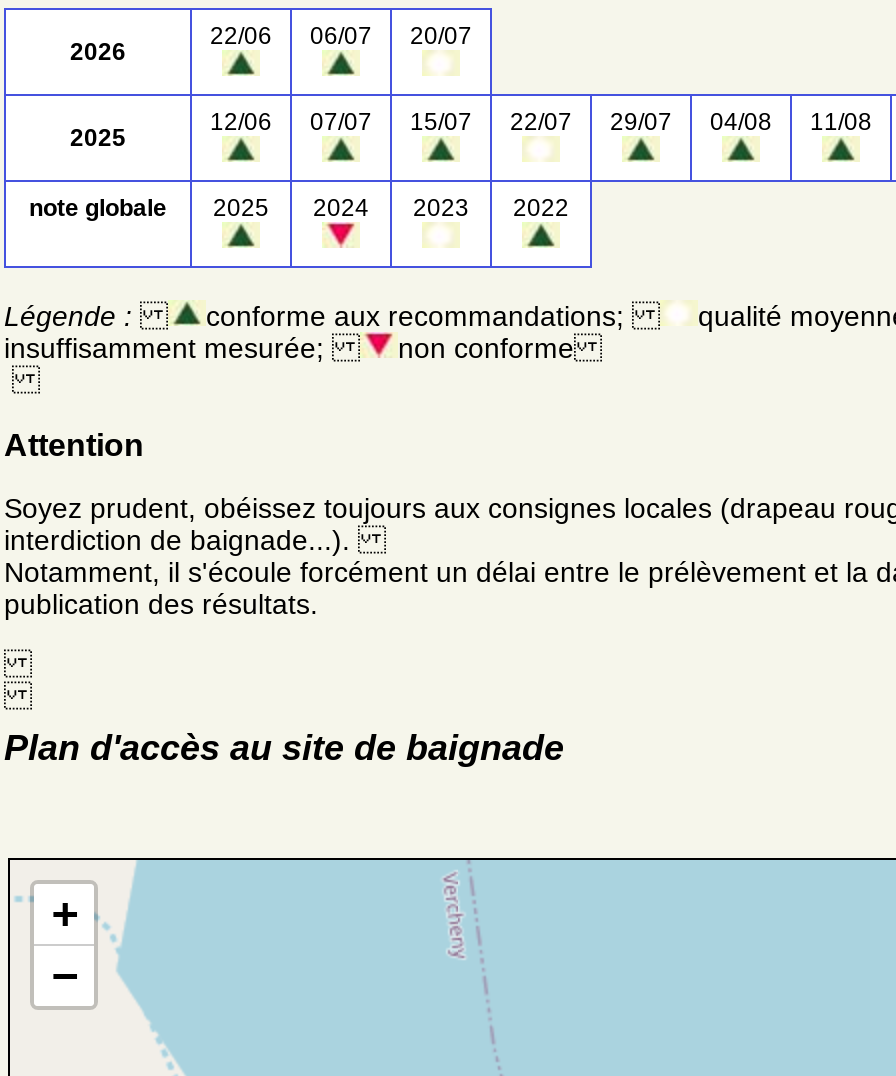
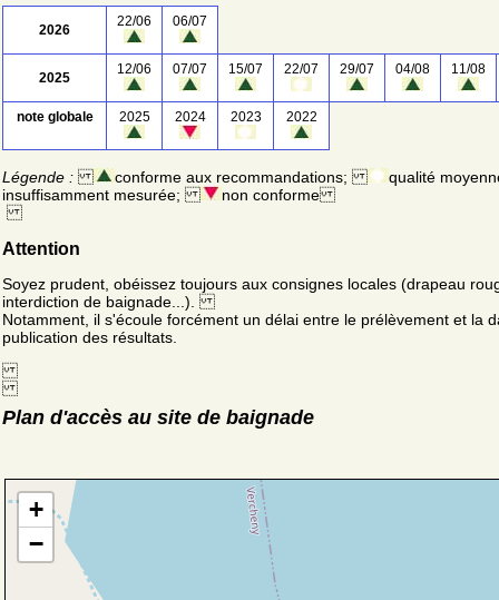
[410,22,472,50] 20/07 -> none

